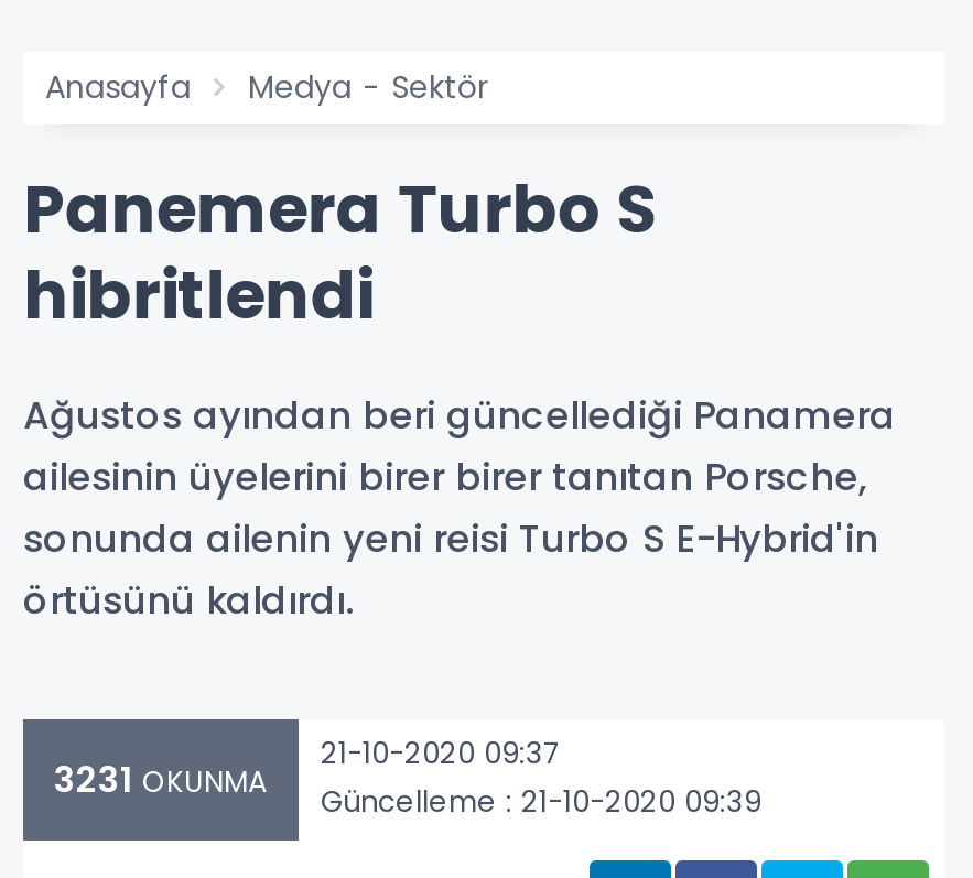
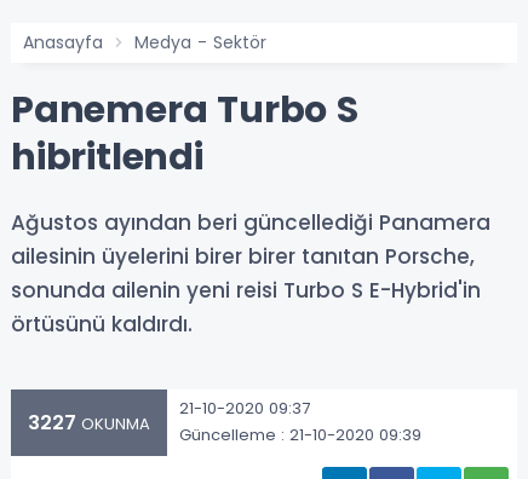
[54,733,761,823] 3231 OKUNMA 21-10-2020 09:37 Güncelleme : 21-10-2020 09:39 -> [28,397,421,447] 3227 OKUNMA 21-10-2020 09:37 Güncelleme : 21-10-2020 09:39

